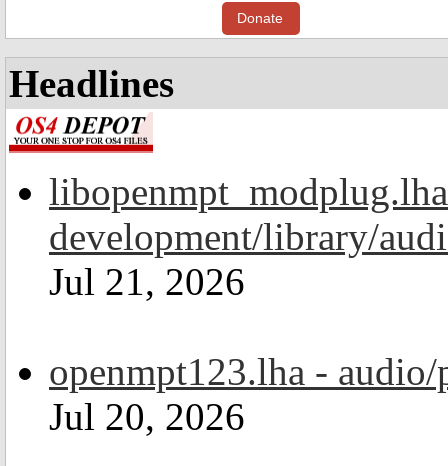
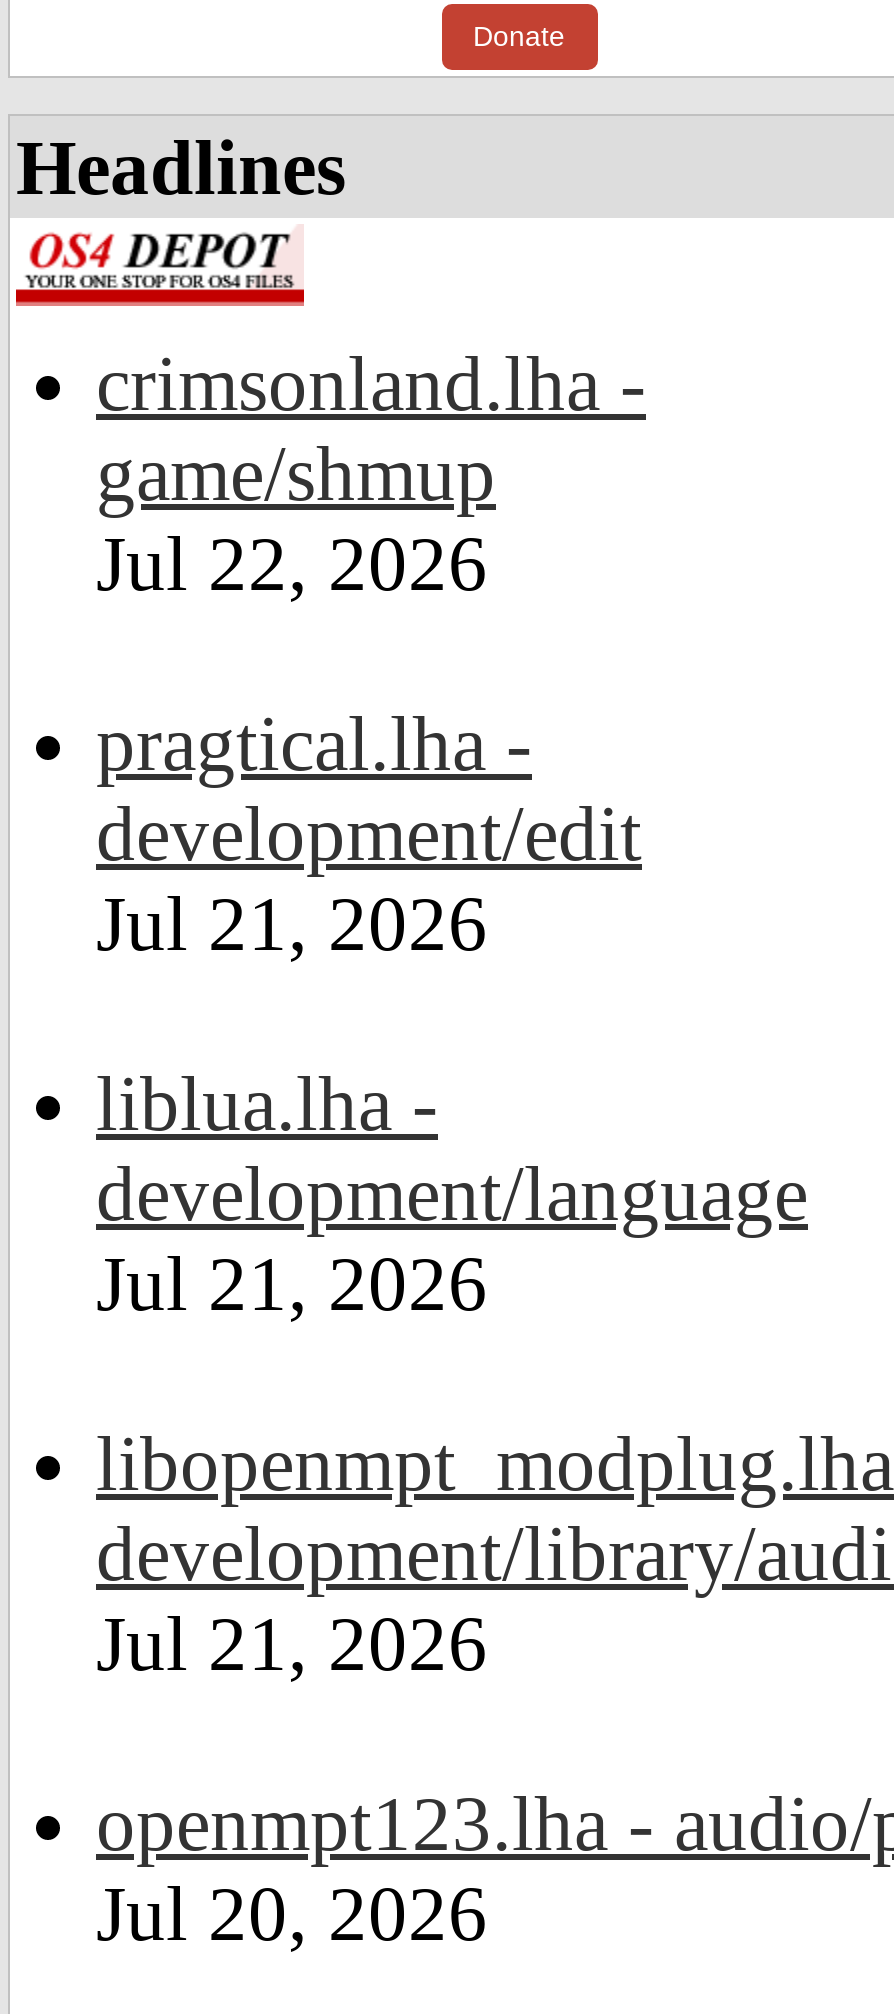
none -> [96,340,808,1326] crimsonland.lha - | game/shmup | Jul 22, 2026 | pragtical.lha - | development/edit | Jul 21, 2026 | liblua.lha - | development/language | Jul 21, 2026

